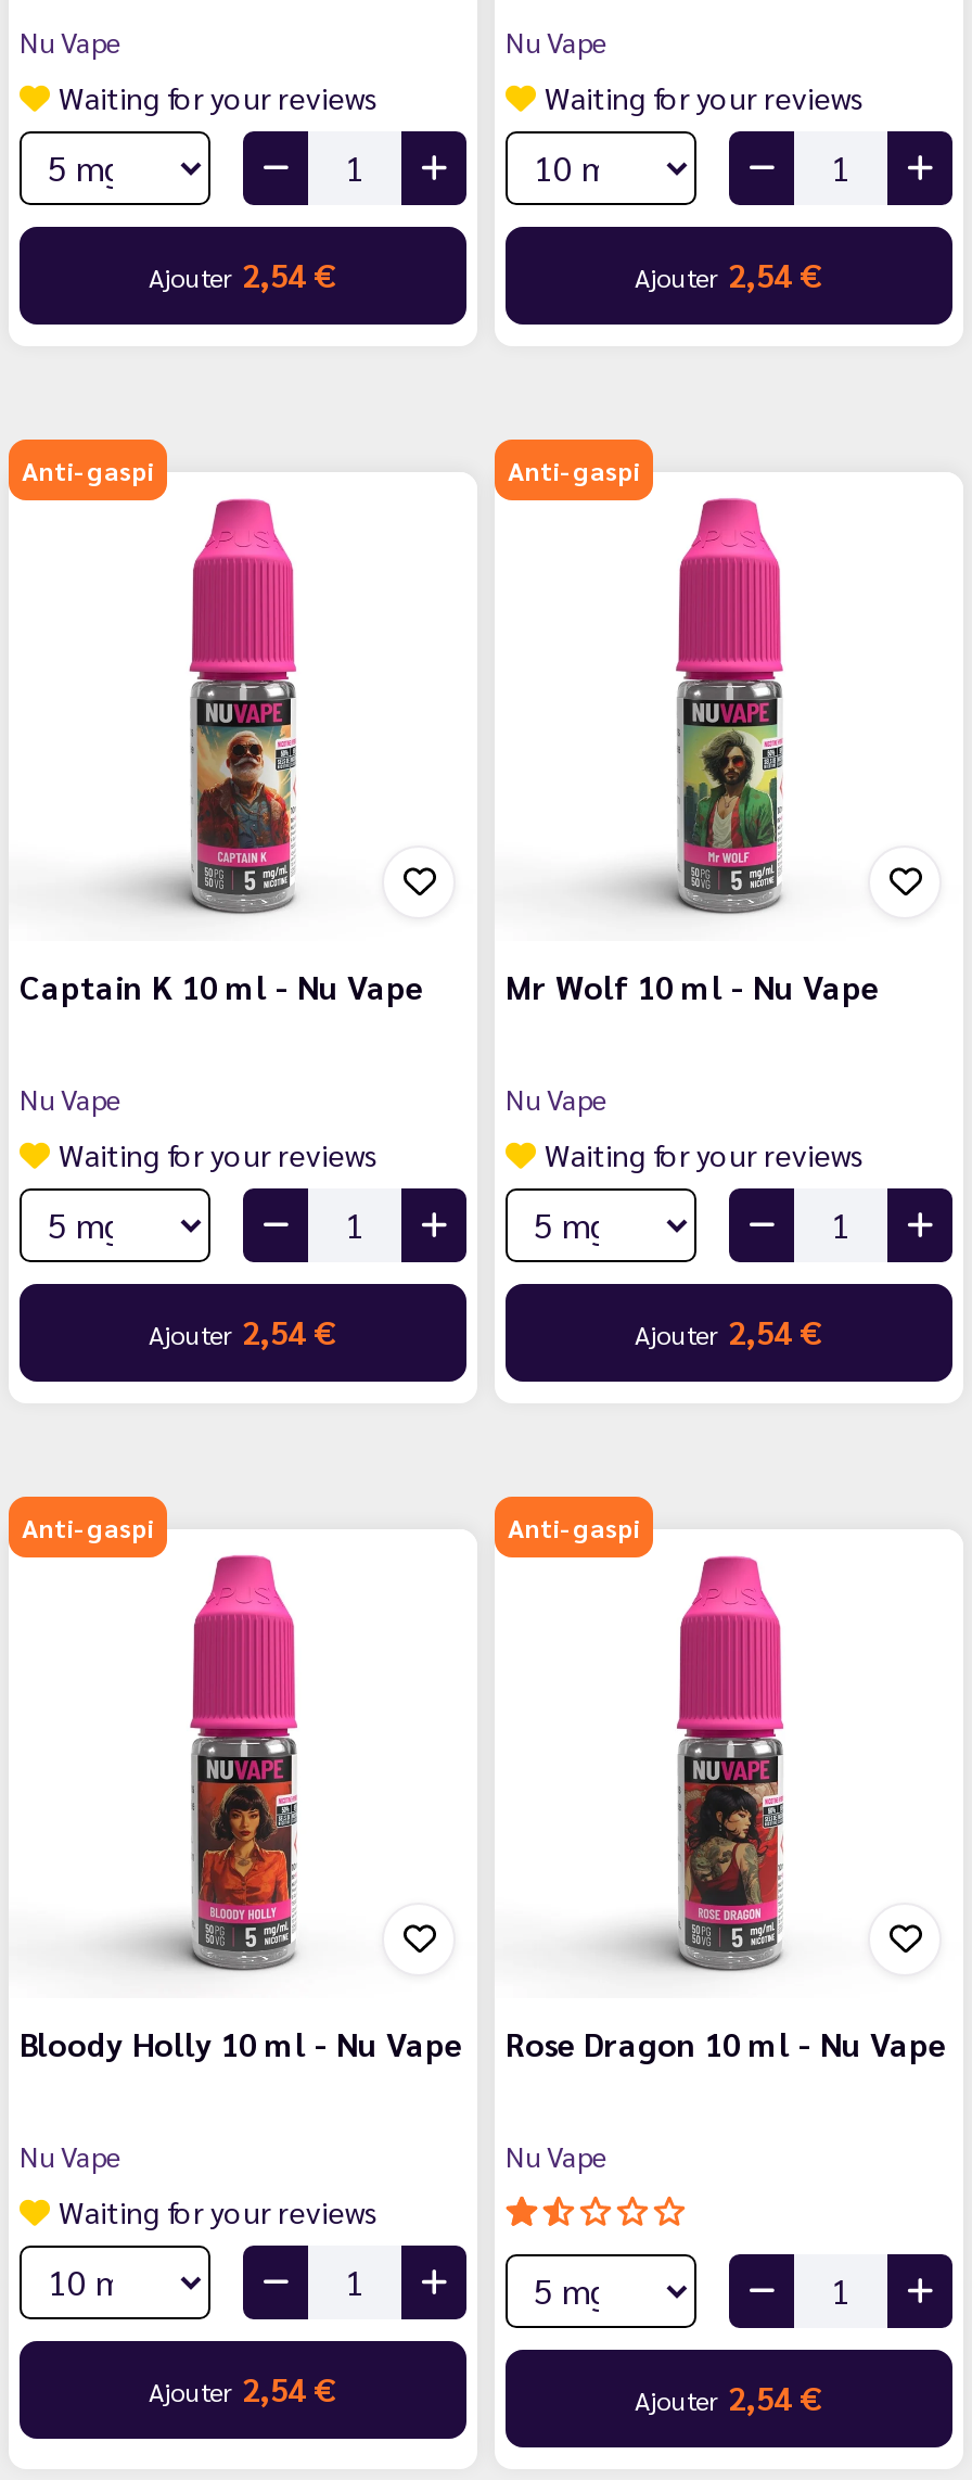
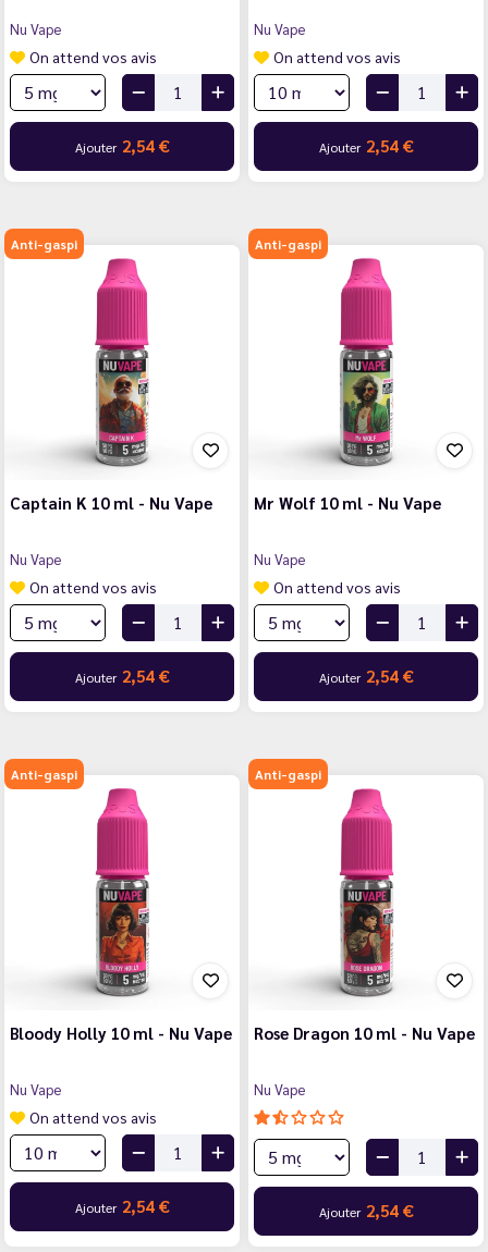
[59,77,380,116] Waiting for your reviews -> [29,47,157,66] On attend vos avis
[545,77,866,116] Waiting for your reviews -> [273,47,401,66] On attend vos avis
[59,1134,380,1173] Waiting for your reviews -> [29,577,157,596] On attend vos avis
[545,1134,866,1173] Waiting for your reviews -> [273,577,401,596] On attend vos avis
[59,2191,380,2230] Waiting for your reviews -> [29,1107,157,1127] On attend vos avis

